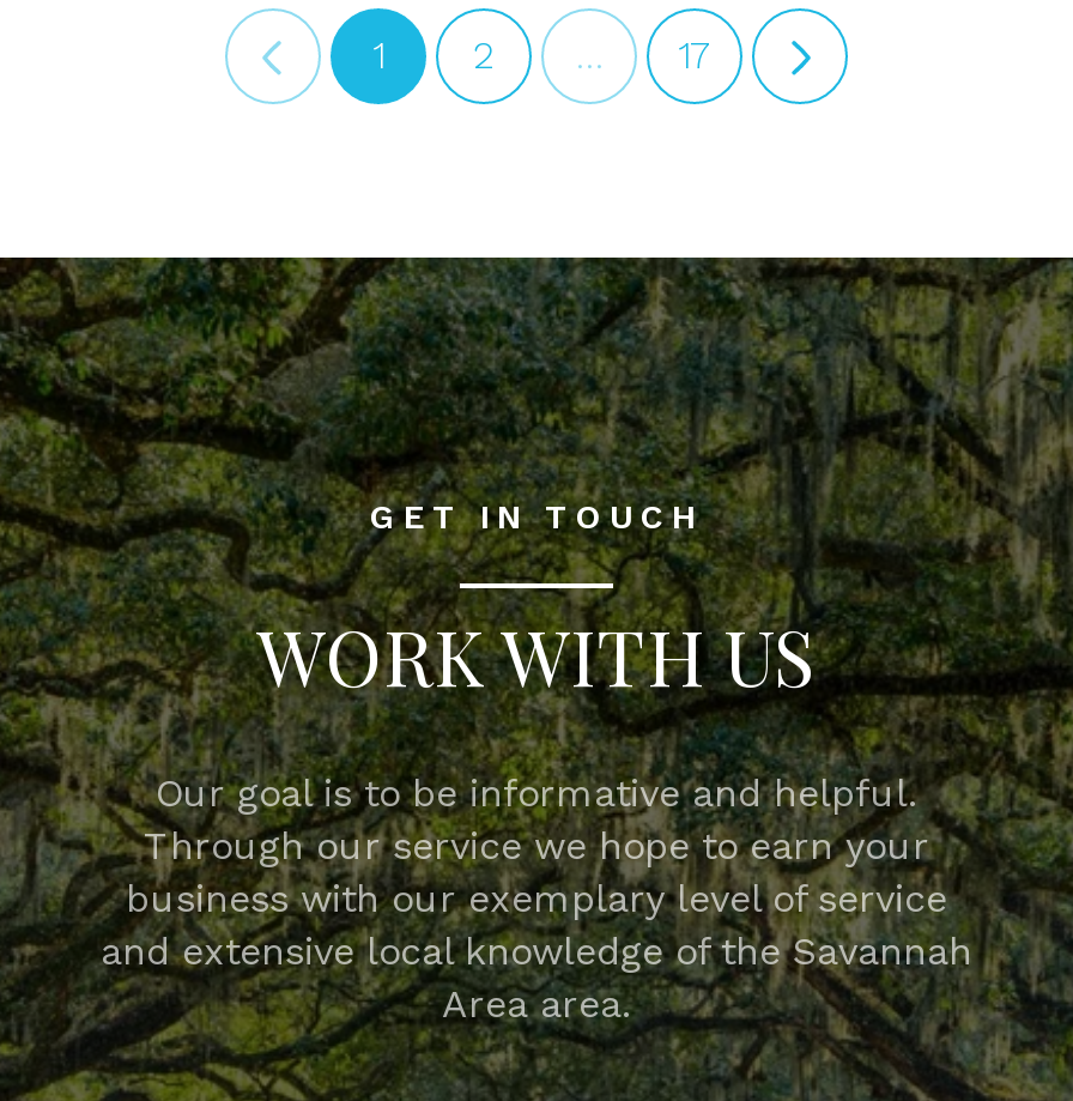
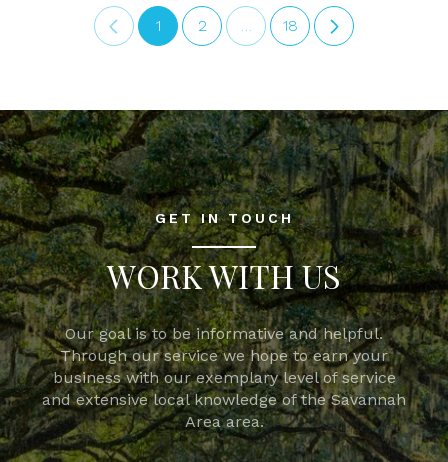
[678,32,711,78] 17 -> [282,16,297,35] 18

